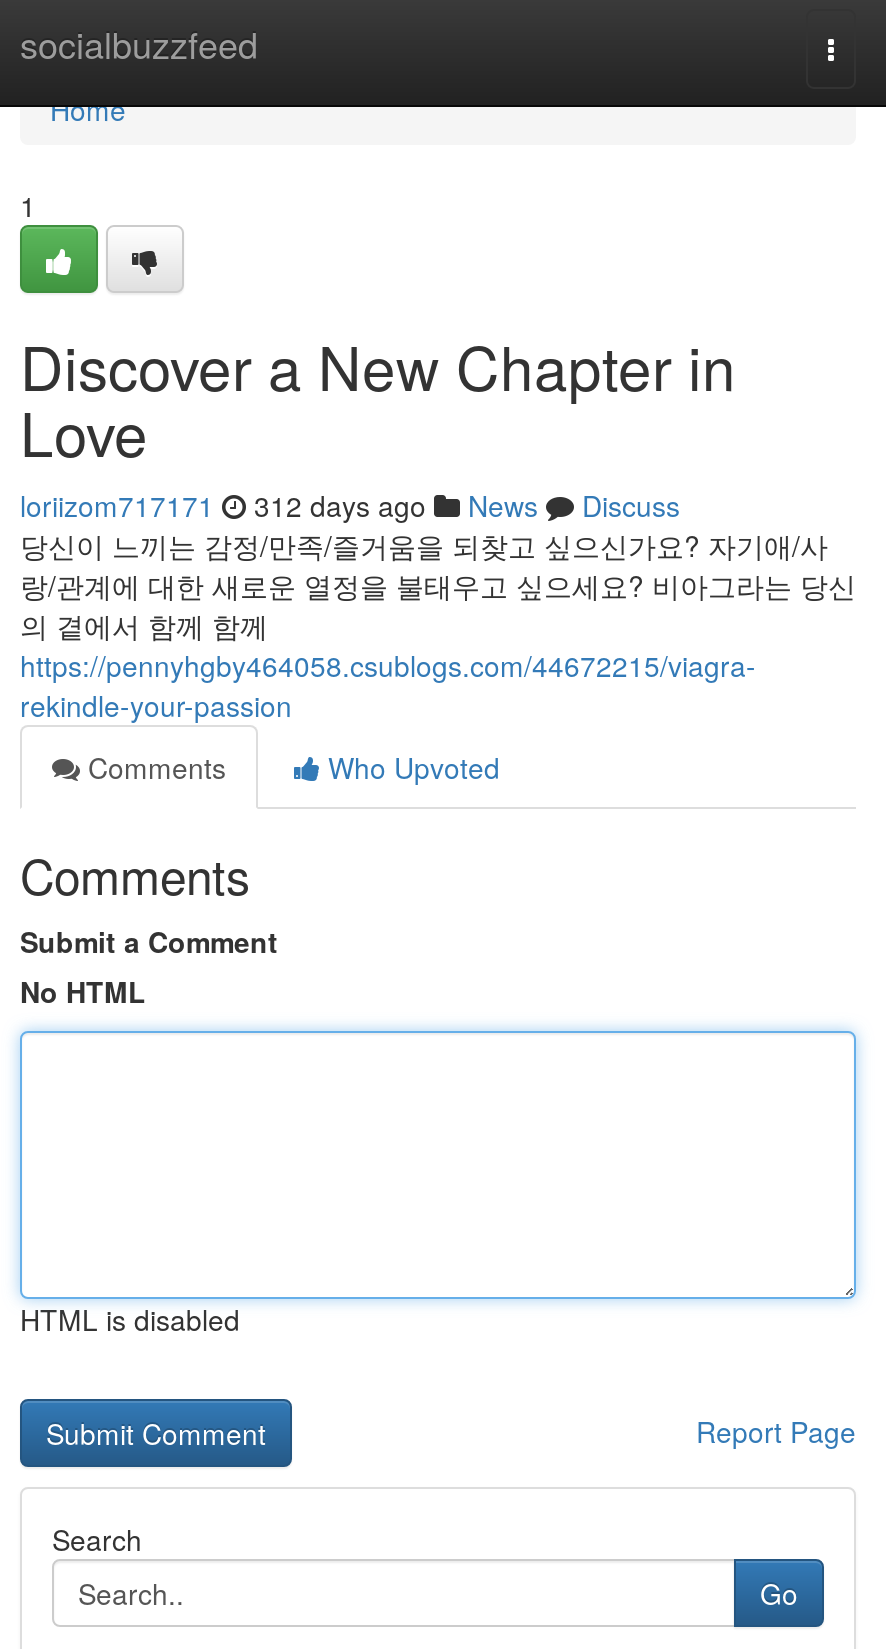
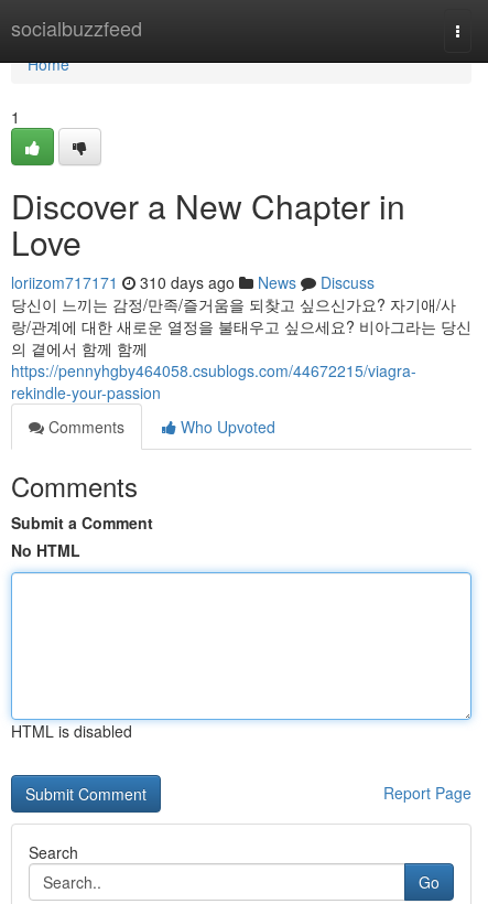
[20,485,680,525] loriizom717171 312 days ago News Discuss -> [11,271,375,293] loriizom717171 310 days ago News Discuss

